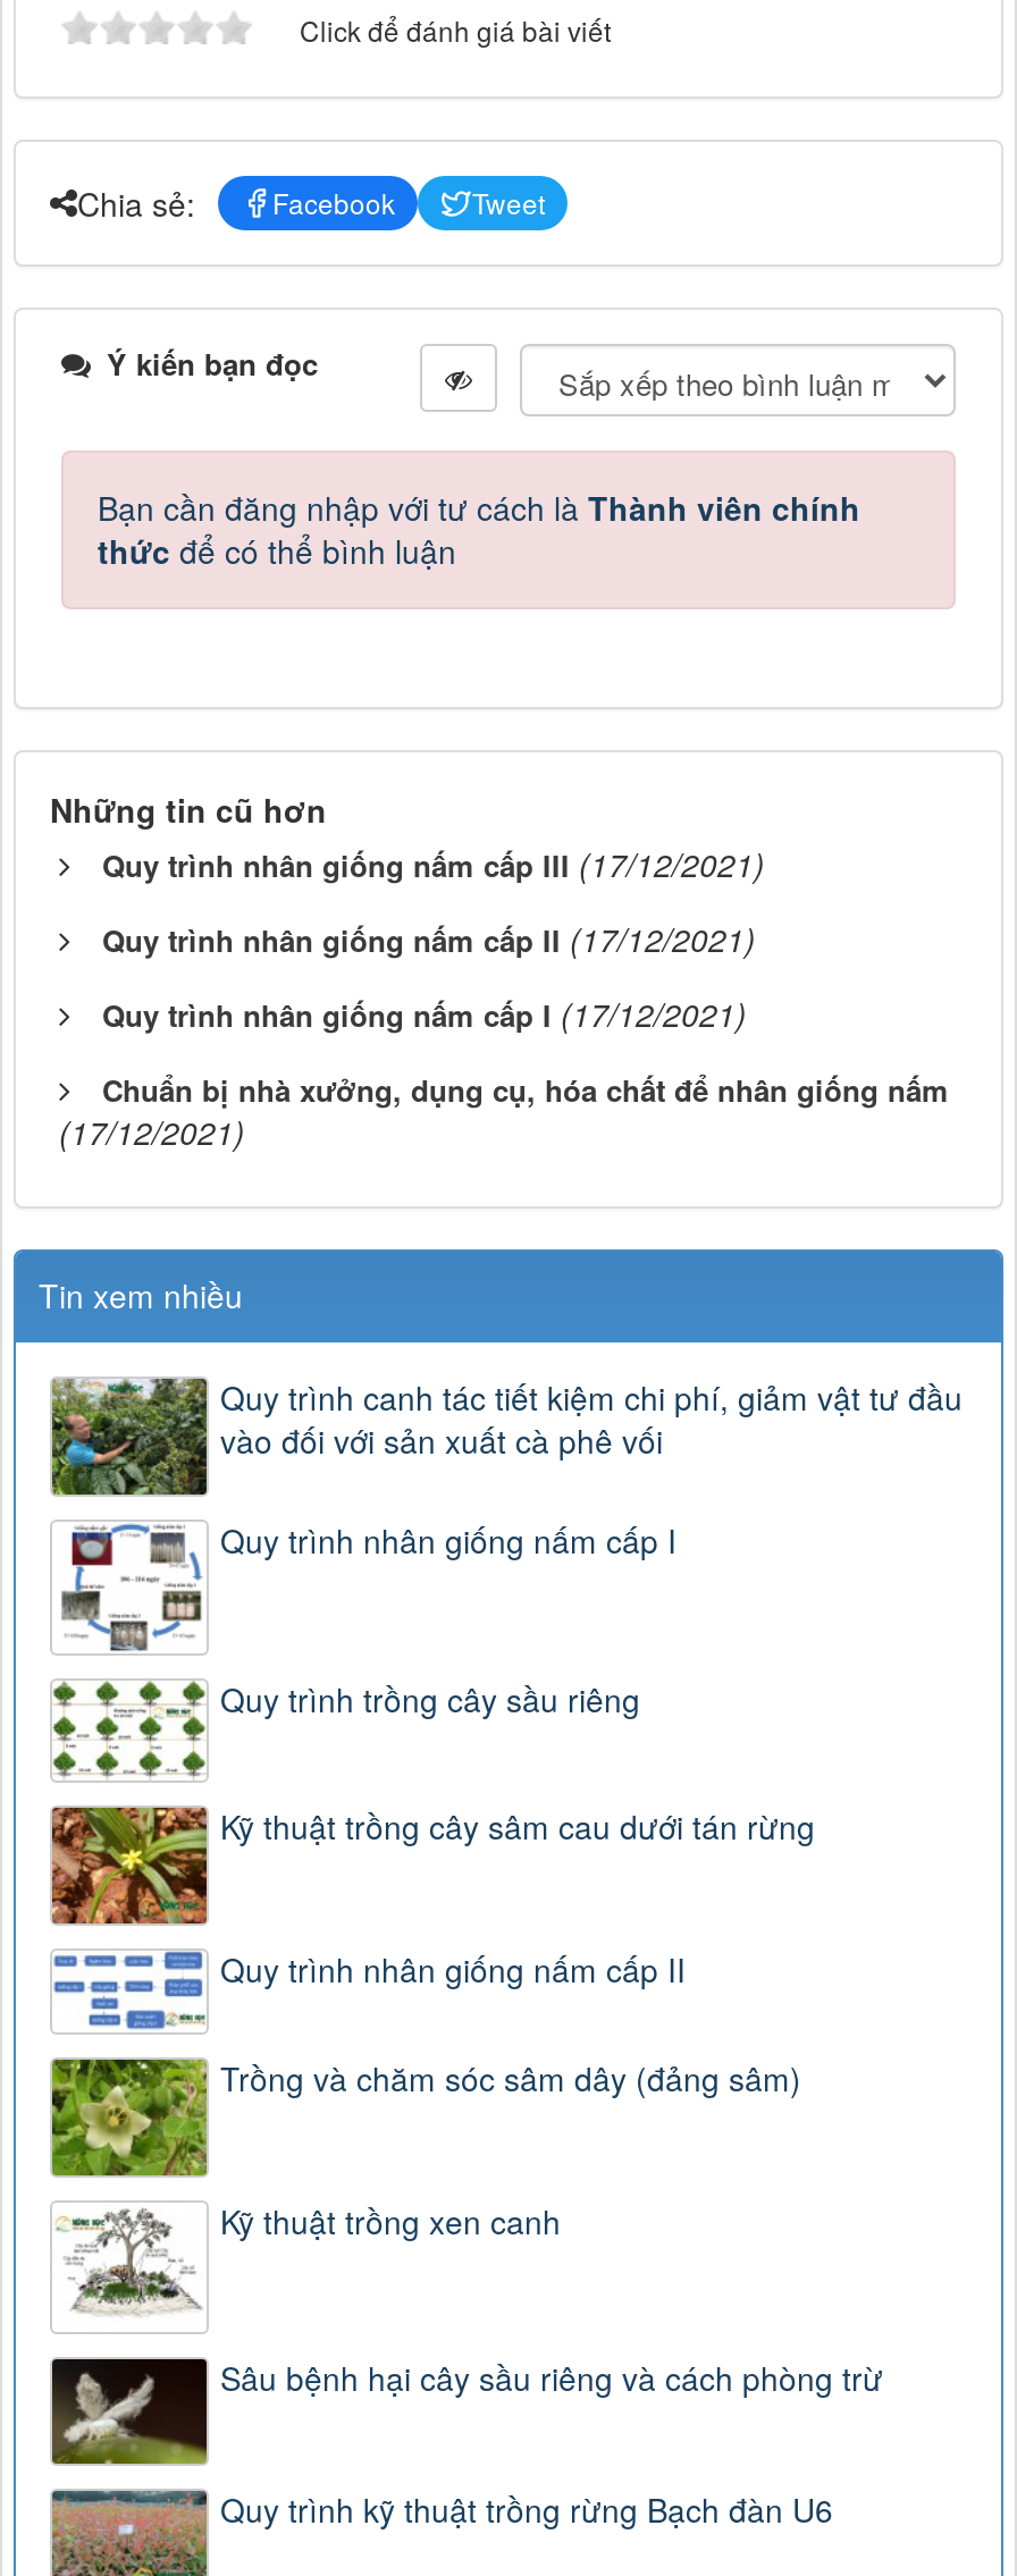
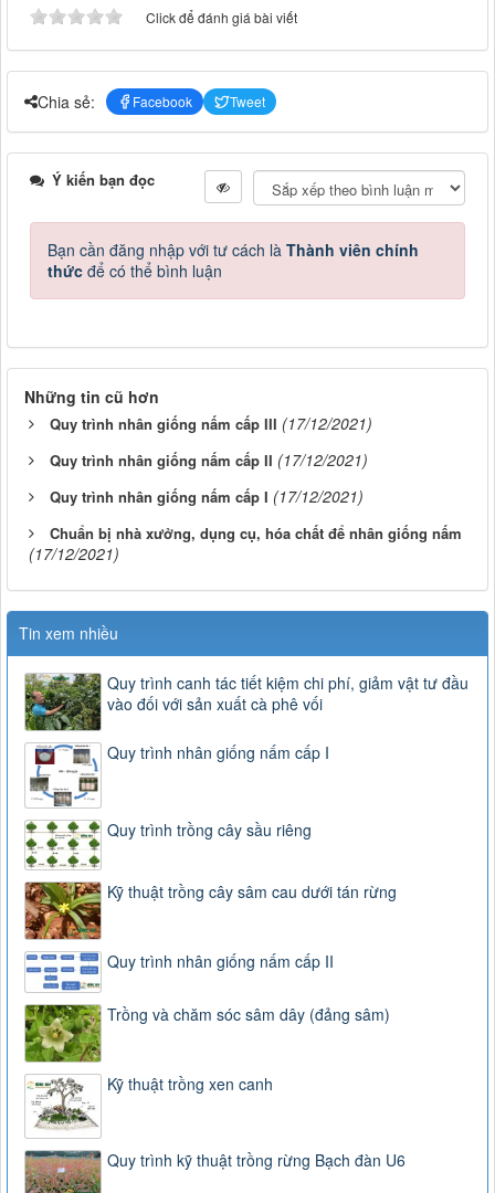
[50,2355,883,2468] [image] | Sâu bệnh hại cây sầu riêng và cách phòng trừ -> none

